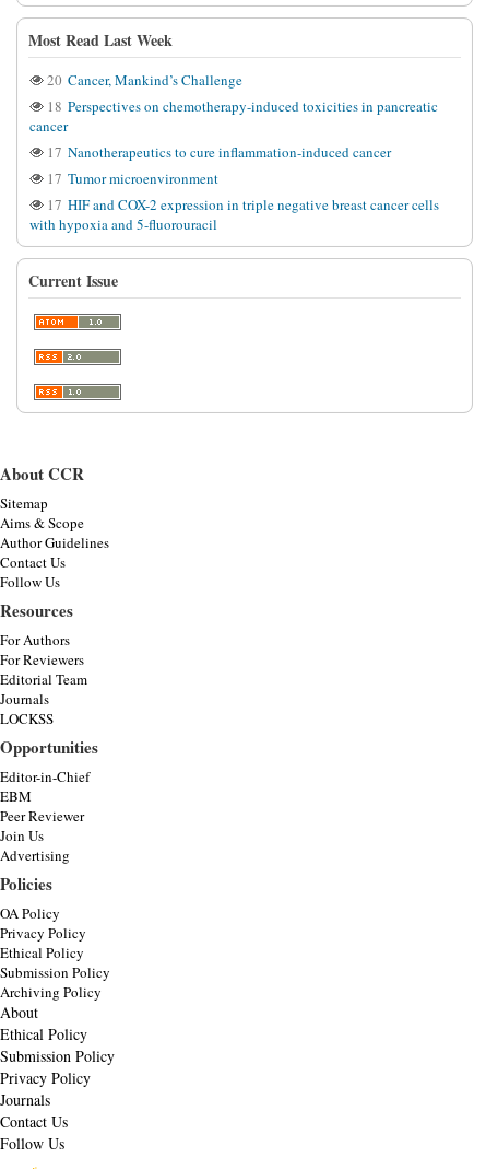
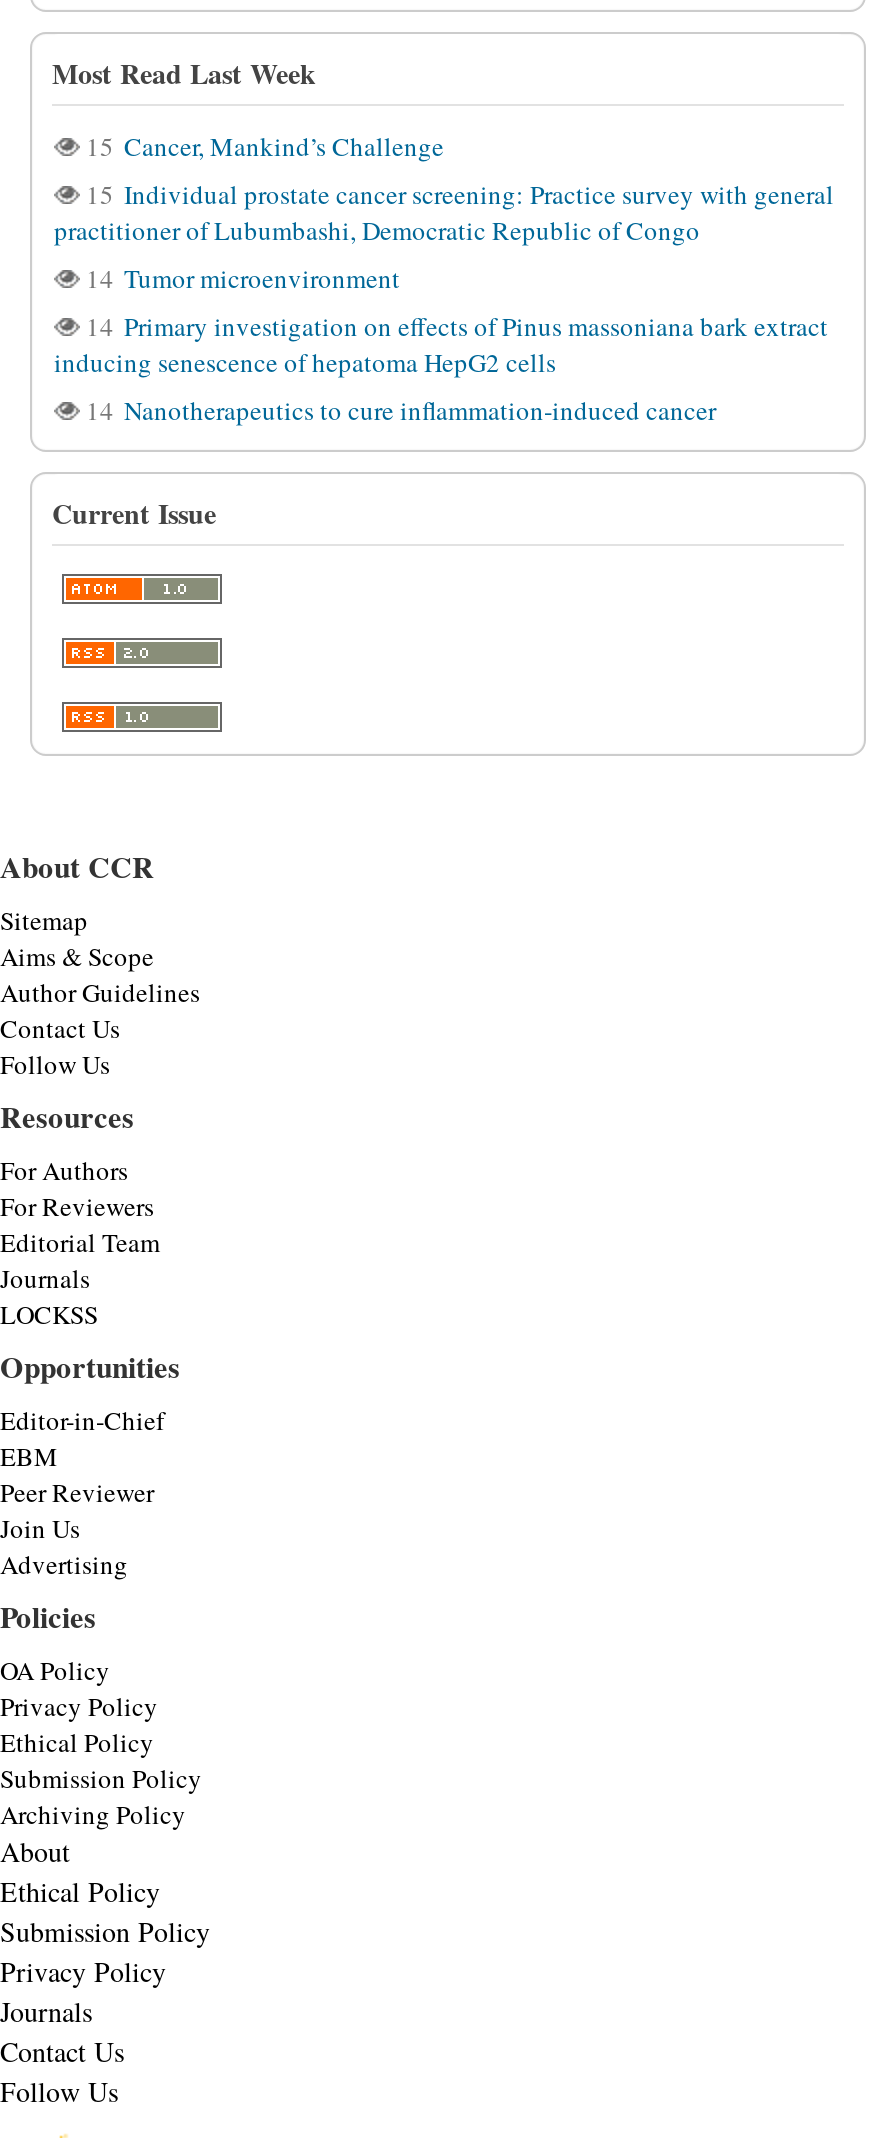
[29,70,439,234] 20 Cancer, Mankind’s Challenge | 18 Perspectives on chemotherapy-induced toxicities in pancreatic | cancer | 17 Nanotherapeutics to cure inflammation-induced cancer | 17 Tumor microenvironment | 17 HIF and COX-2 expression in triple negative breast cancer cells | with hypoxia and 5-fluorouracil -> [54,128,834,428] 15 Cancer, Mankind’s Challenge | 15 Individual prostate cancer screening: Practice survey with general | practitioner of Lubumbashi, Democratic Republic of Congo | 14 Tumor microenvironment | 14 Primary investigation on effects of Pinus massoniana bark extract | inducing senescence of hepatoma HepG2 cells | 14 Nanotherapeutics to cure inflammation-induced cancer

